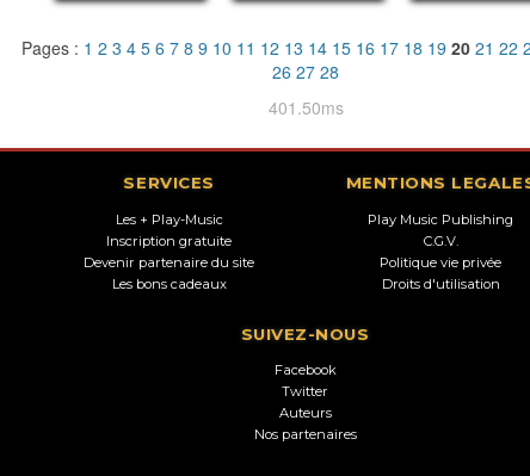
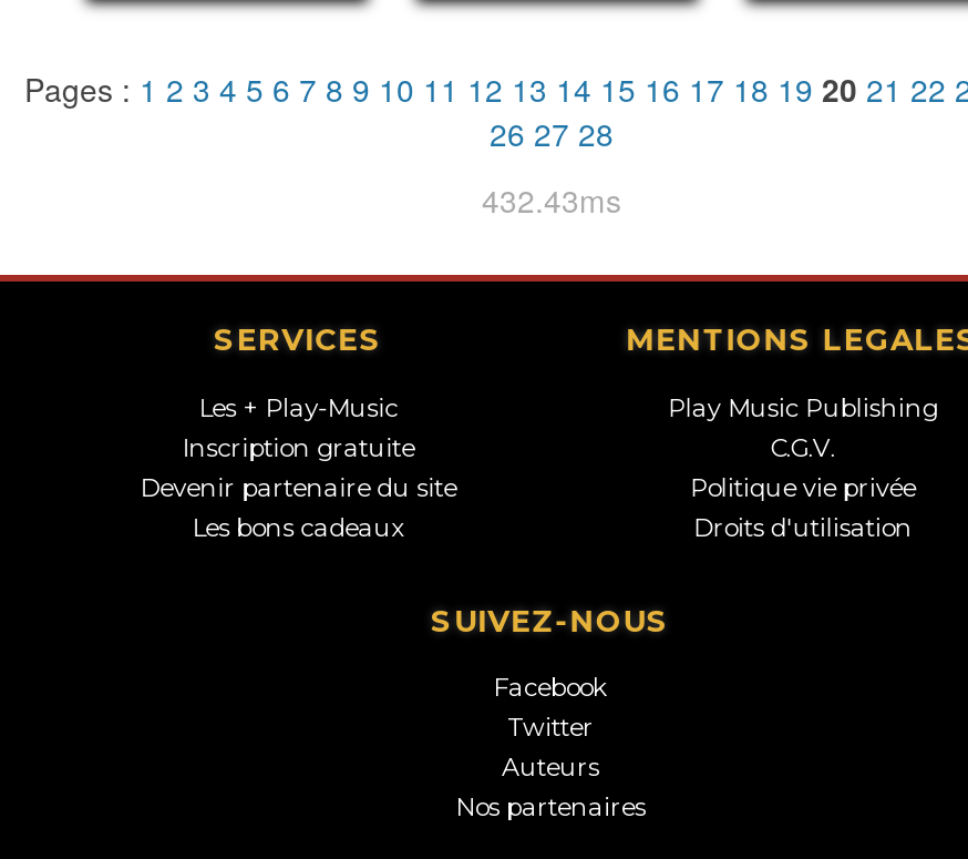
[268,96,343,120] 401.50ms -> [482,178,621,222] 432.43ms

